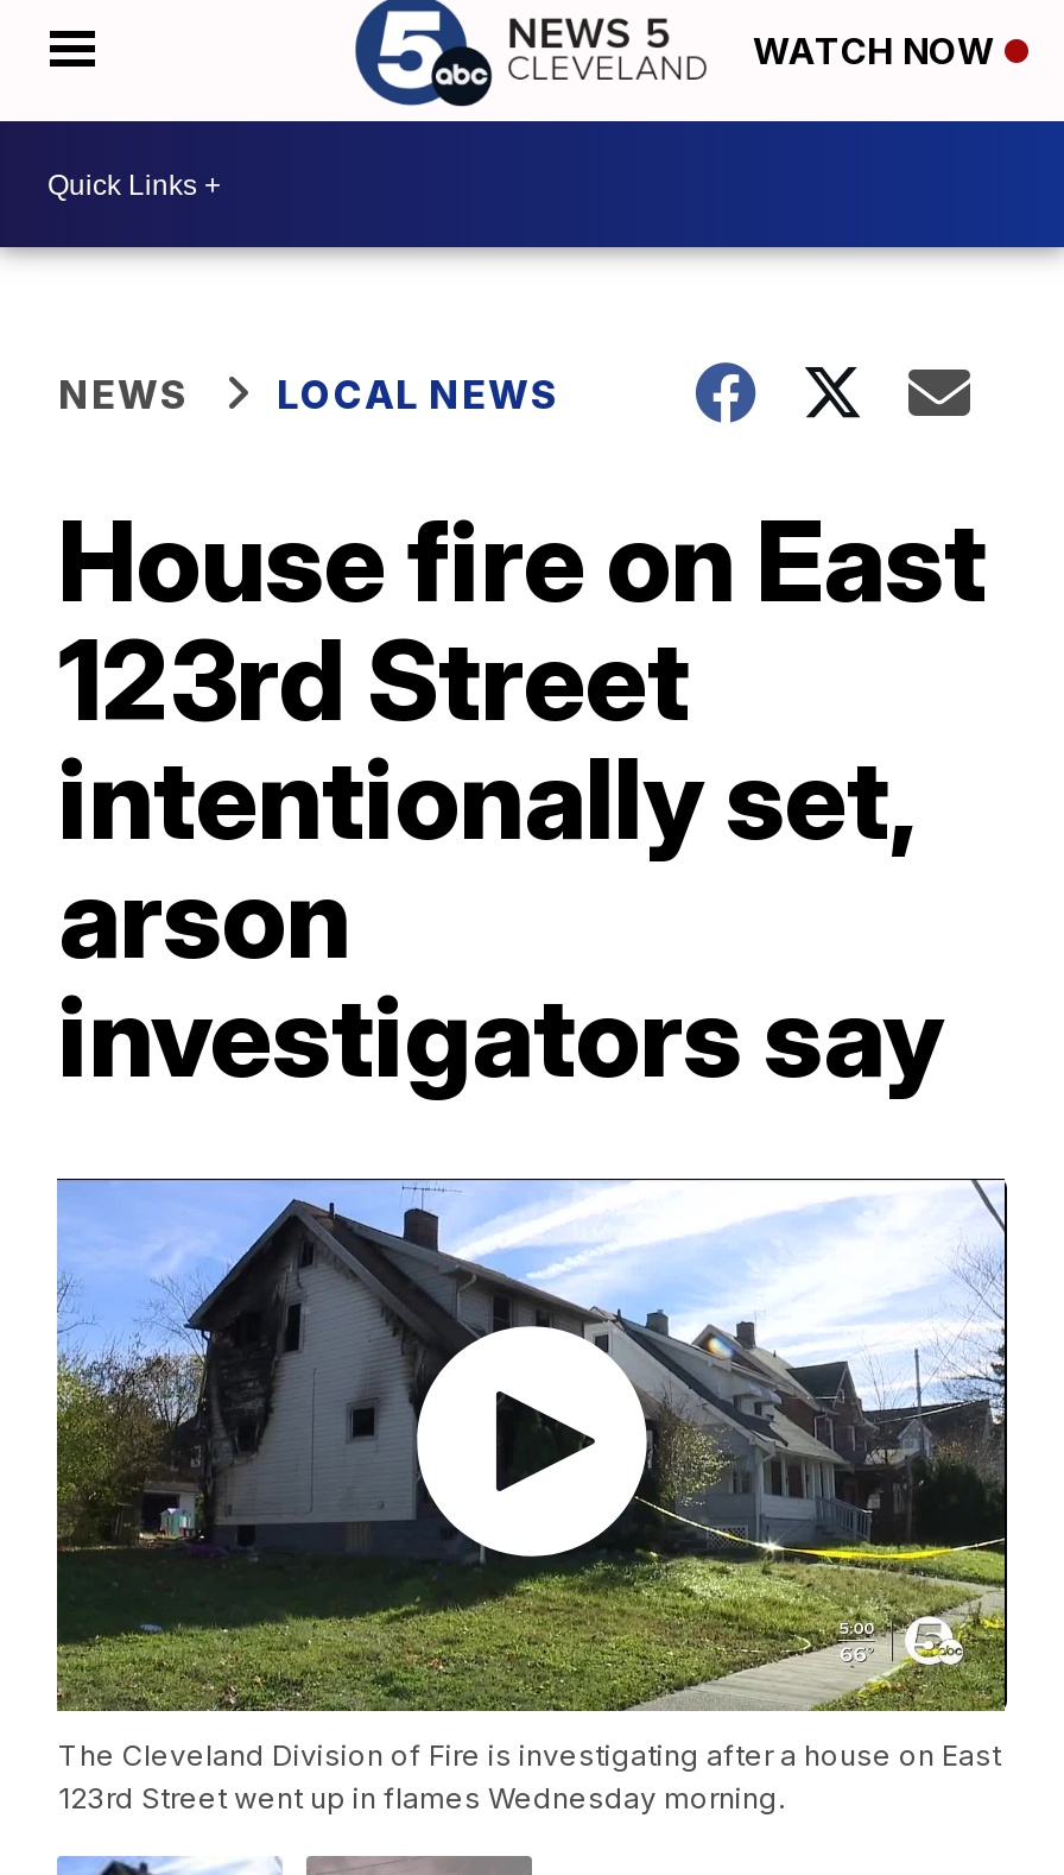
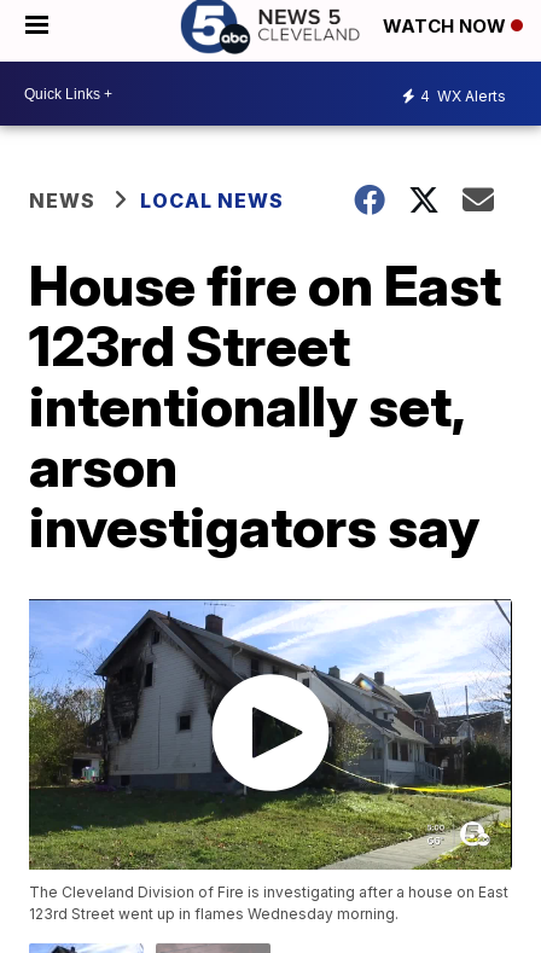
none -> [420,86,506,104] 4 WX Alerts

